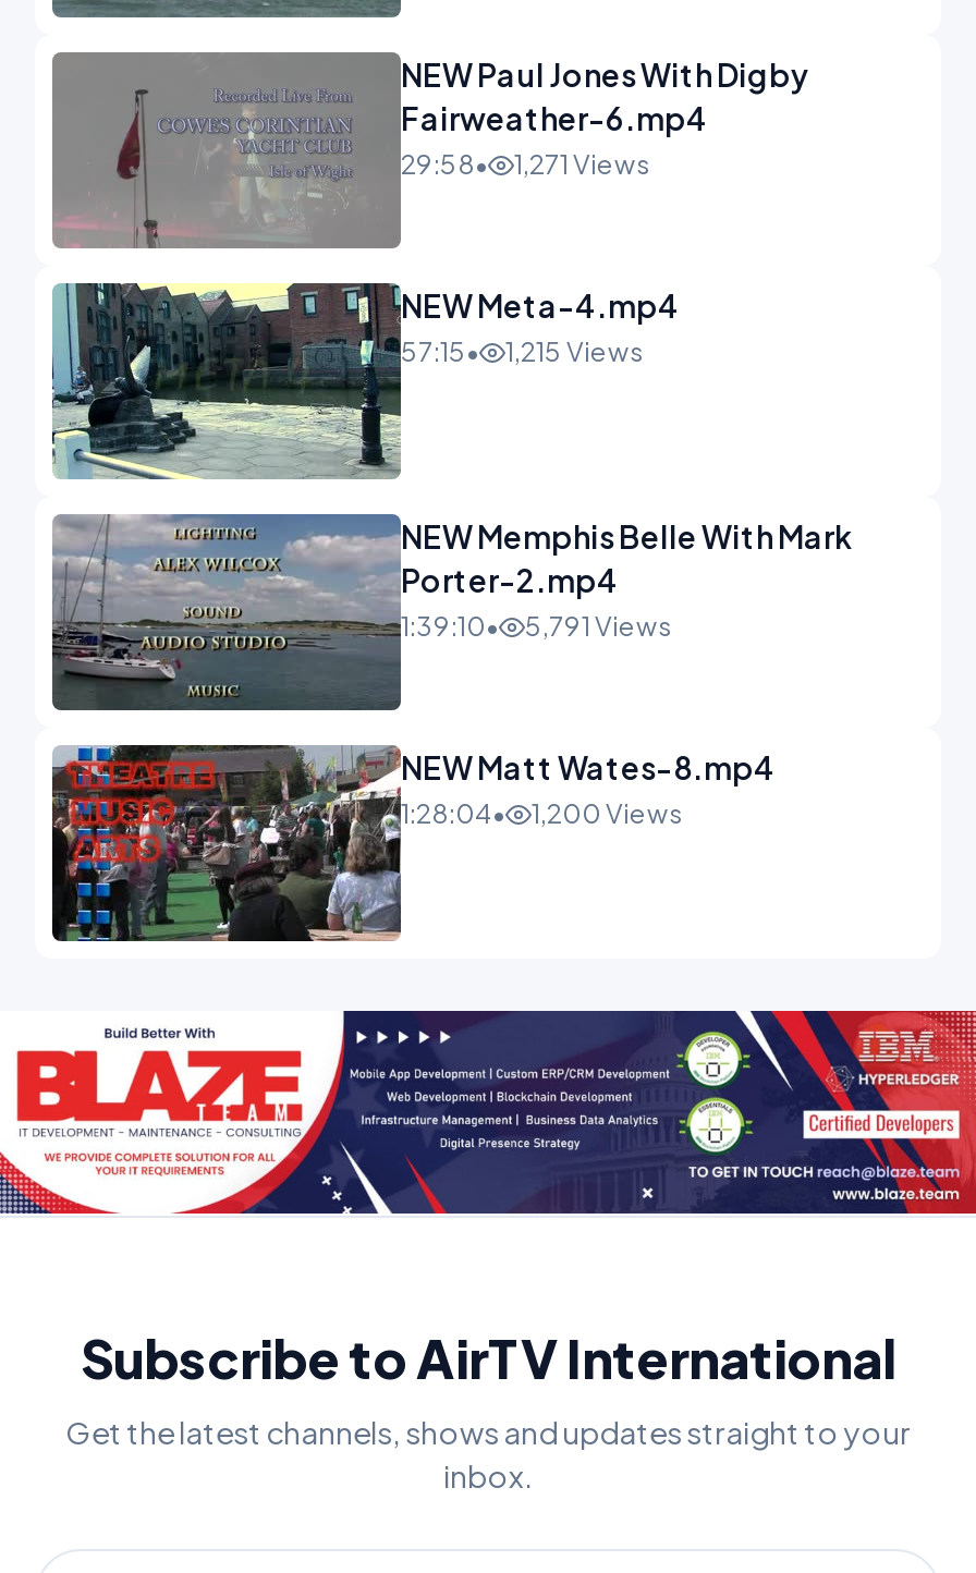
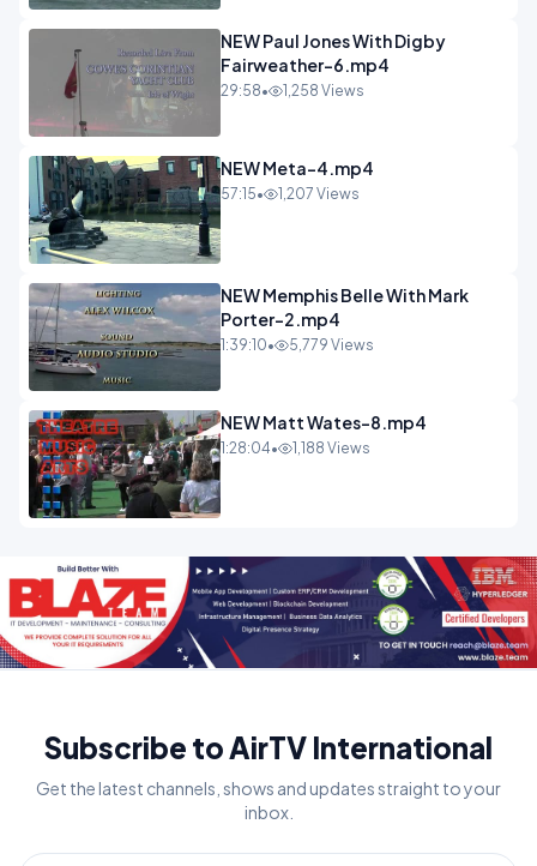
[401,148,651,181] 29:58• 1,271 Views -> [221,82,364,100] 29:58• 1,258 Views
[401,336,645,368] 57:15• 1,215 Views -> [221,185,360,203] 57:15• 1,207 Views
[401,610,673,643] 1:39:10• 5,791 Views -> [221,336,374,354] 1:39:10• 5,779 Views
[401,797,684,830] 1:28:04• 1,200 Views -> [221,439,370,457] 1:28:04• 1,188 Views

